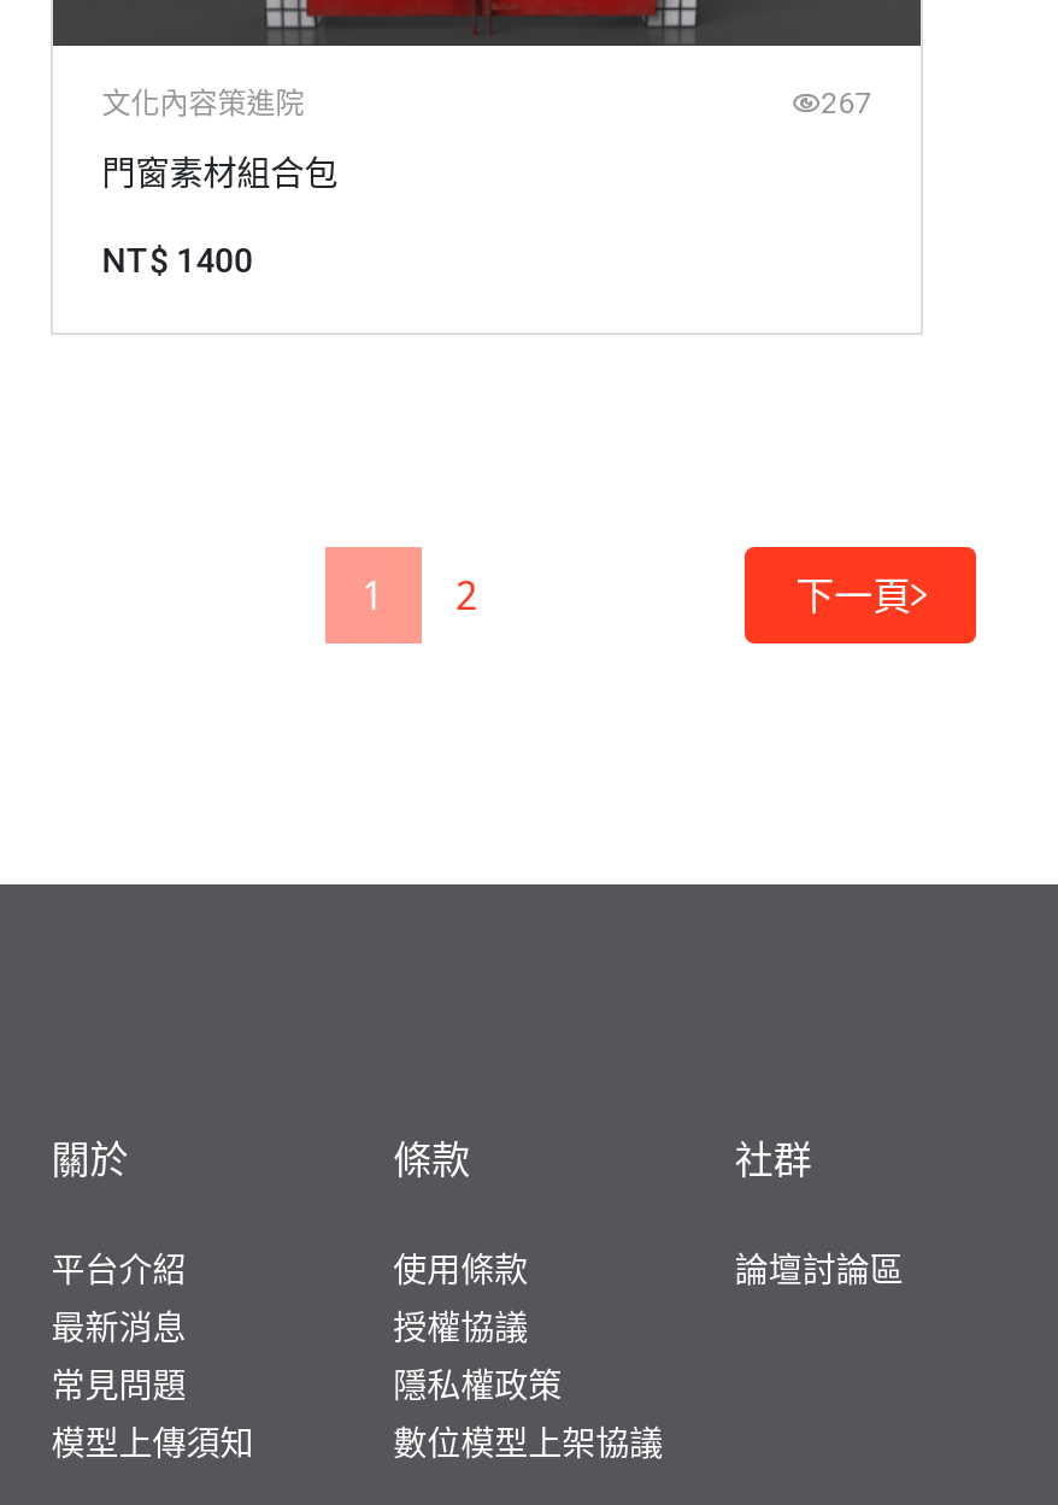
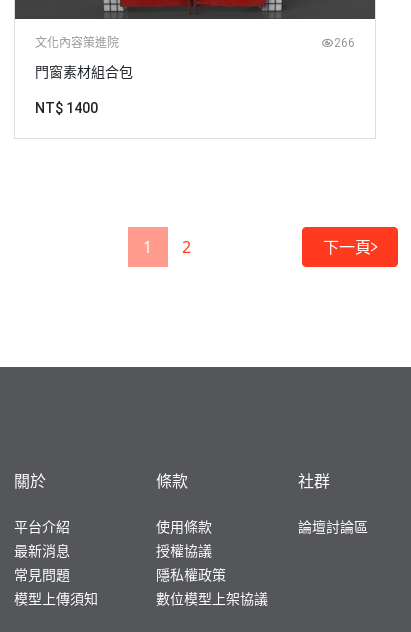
[821,87,871,120] 267 -> [334,36,355,50] 266

